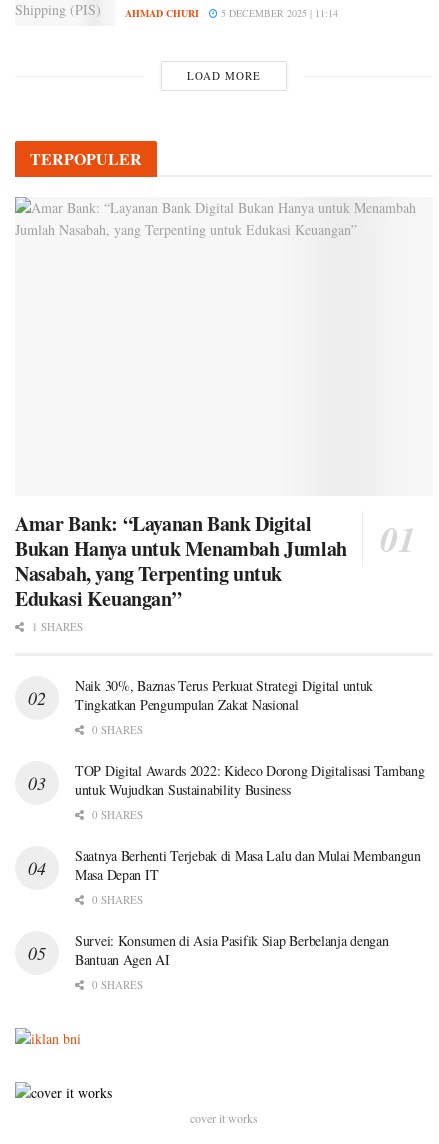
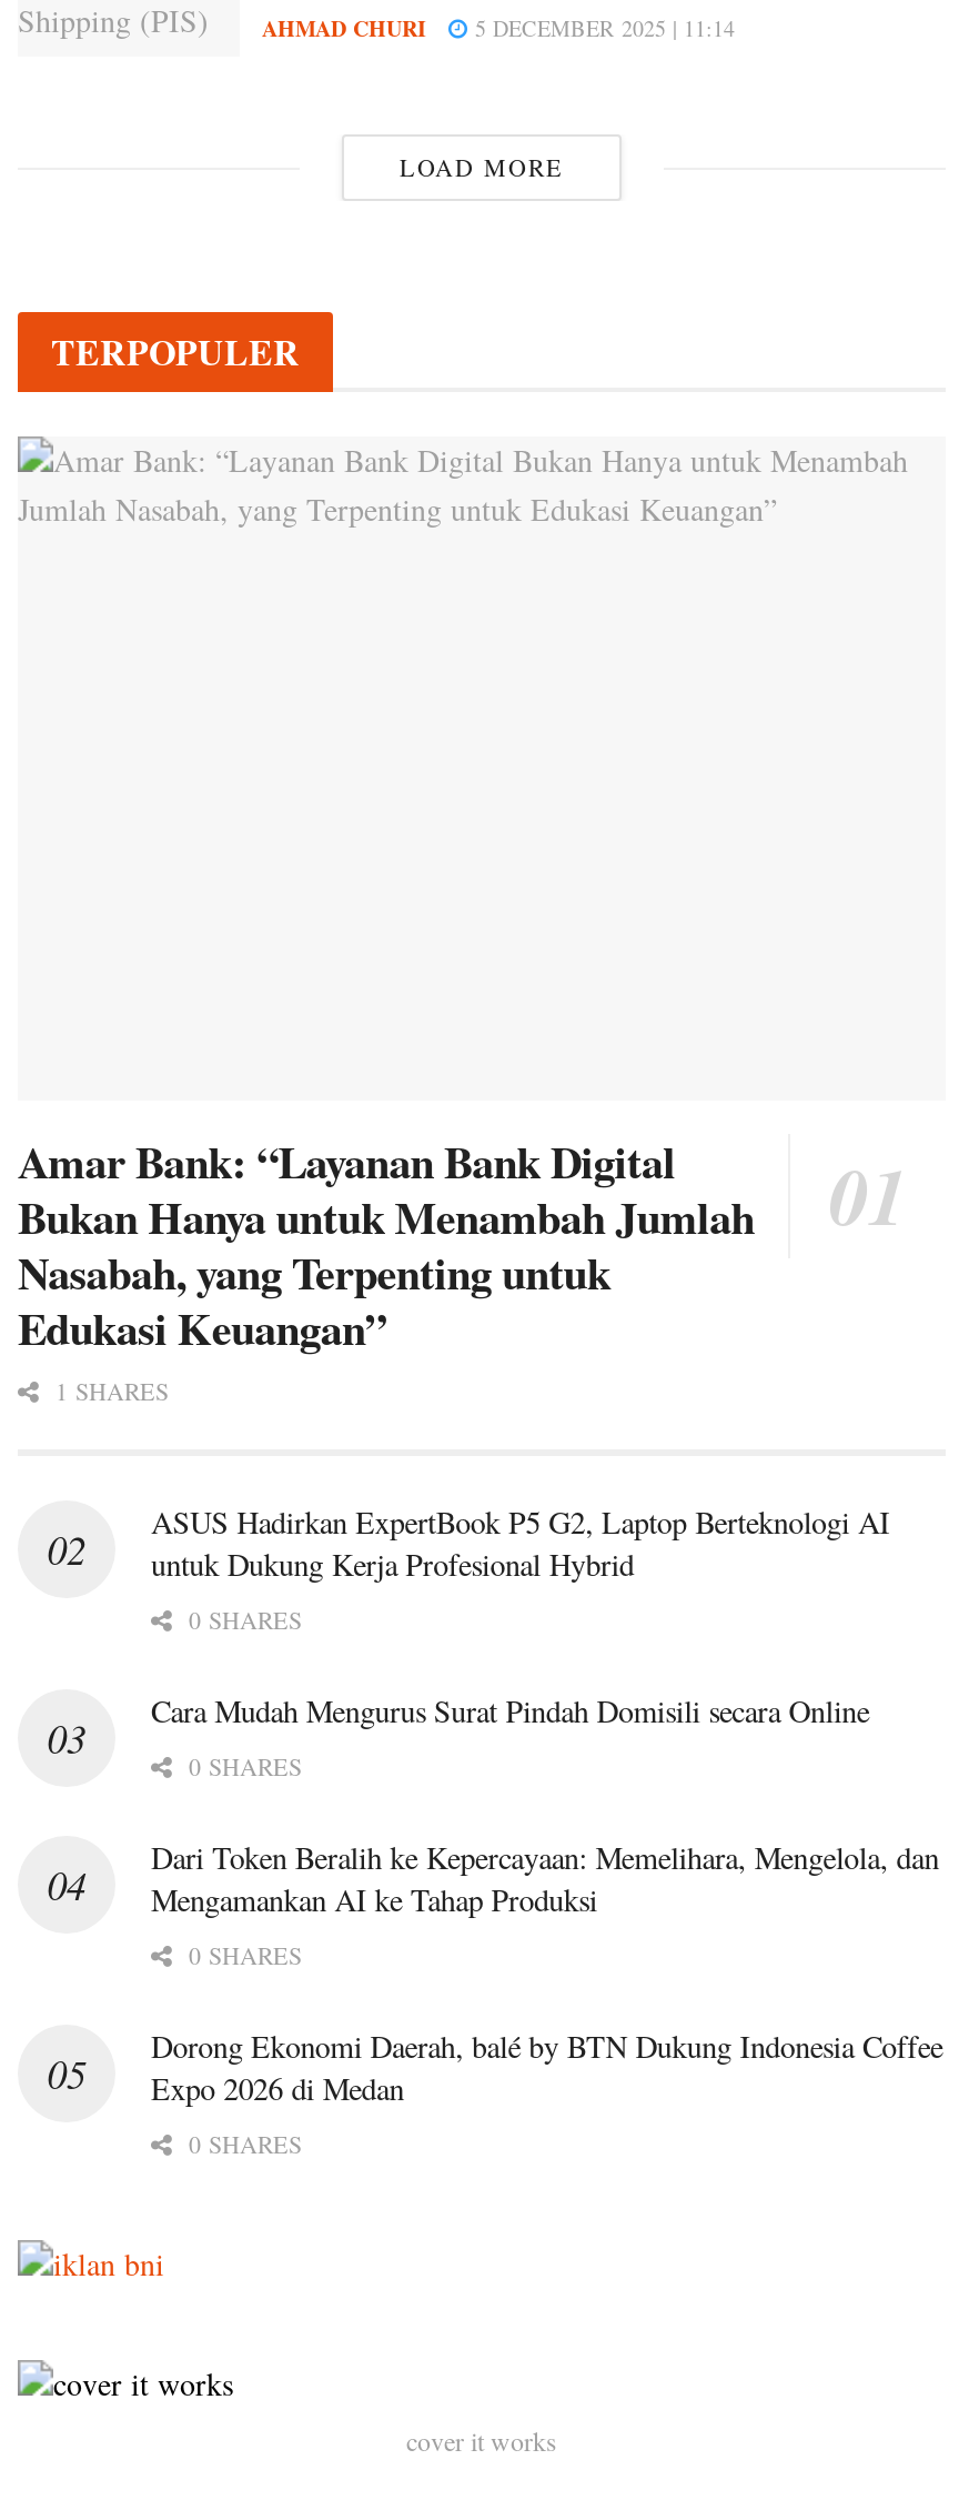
[75,676,373,714] Naik 30%, Baznas Terus Perkuat Strategi Digital untuk | Tingkatkan Pengumpulan Zakat Nasional -> [151,1501,890,1585] ASUS Hadirkan ExpertBook P5 G2, Laptop Berteknologi AI | untuk Dukung Kerja Profesional Hybrid
[75,761,424,799] TOP Digital Awards 2022: Kideco Dorong Digitalisasi Tambang | untuk Wujudkan Sustainability Business -> [151,1690,869,1732] Cara Mudah Mengurus Surat Pindah Domisili secara Online
[75,846,421,884] Saatnya Berhenti Terjebak di Masa Lalu dan Mulai Membangun | Masa Depan IT -> [151,1836,939,1921] Dari Token Beralih ke Kepercayaan: Memelihara, Mengelola, dan | Mengamankan AI ke Tahap Produksi
[75,931,389,969] Survei: Konsumen di Asia Pasifik Siap Berbelanja dengan | Bantuan Agen AI -> [151,2025,943,2110] Dorong Ekonomi Daerah, balé by BTN Dukung Indonesia Coffee | Expo 2026 di Medan

